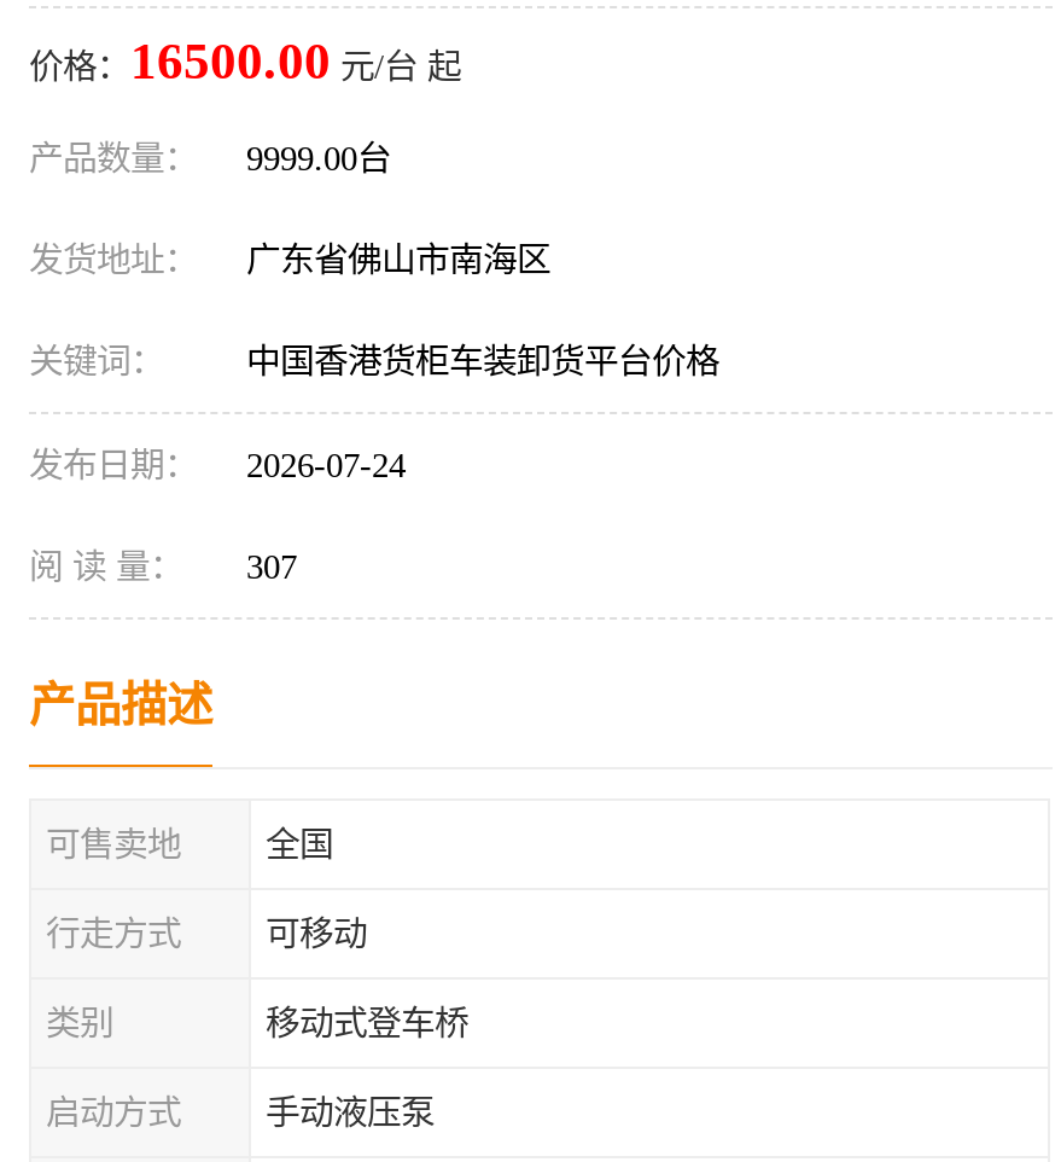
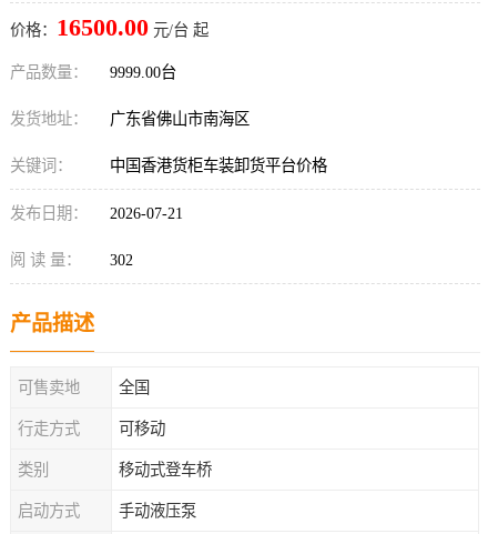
[29,446,406,484] 发布日期： 2026-07-24 -> [10,204,183,222] 发布日期： 2026-07-21
[29,547,297,586] 阅 读 量： 307 -> [10,251,133,269] 阅 读 量： 302

